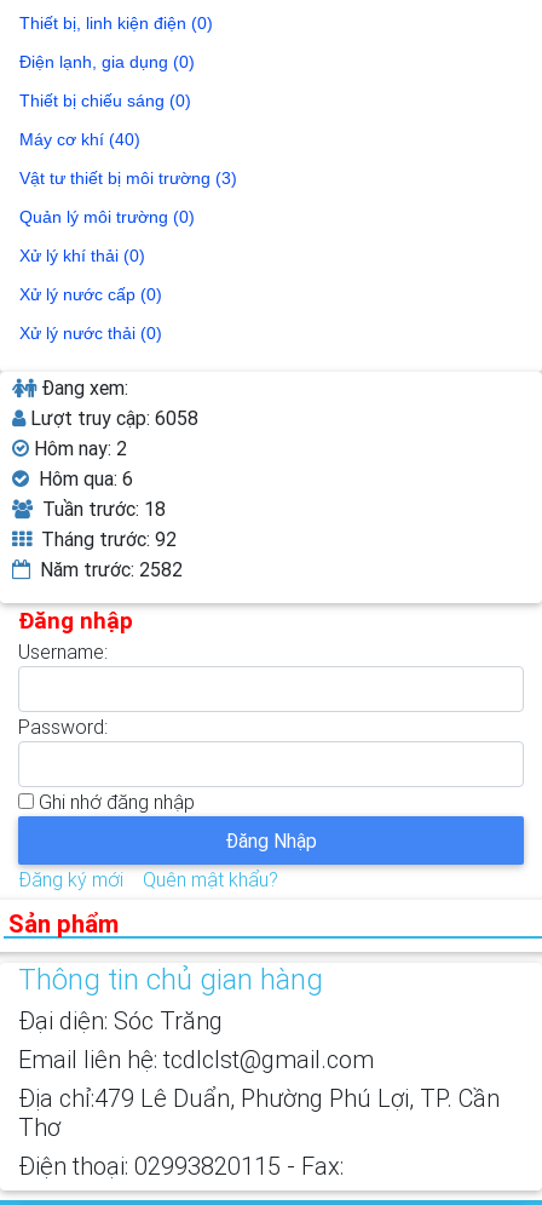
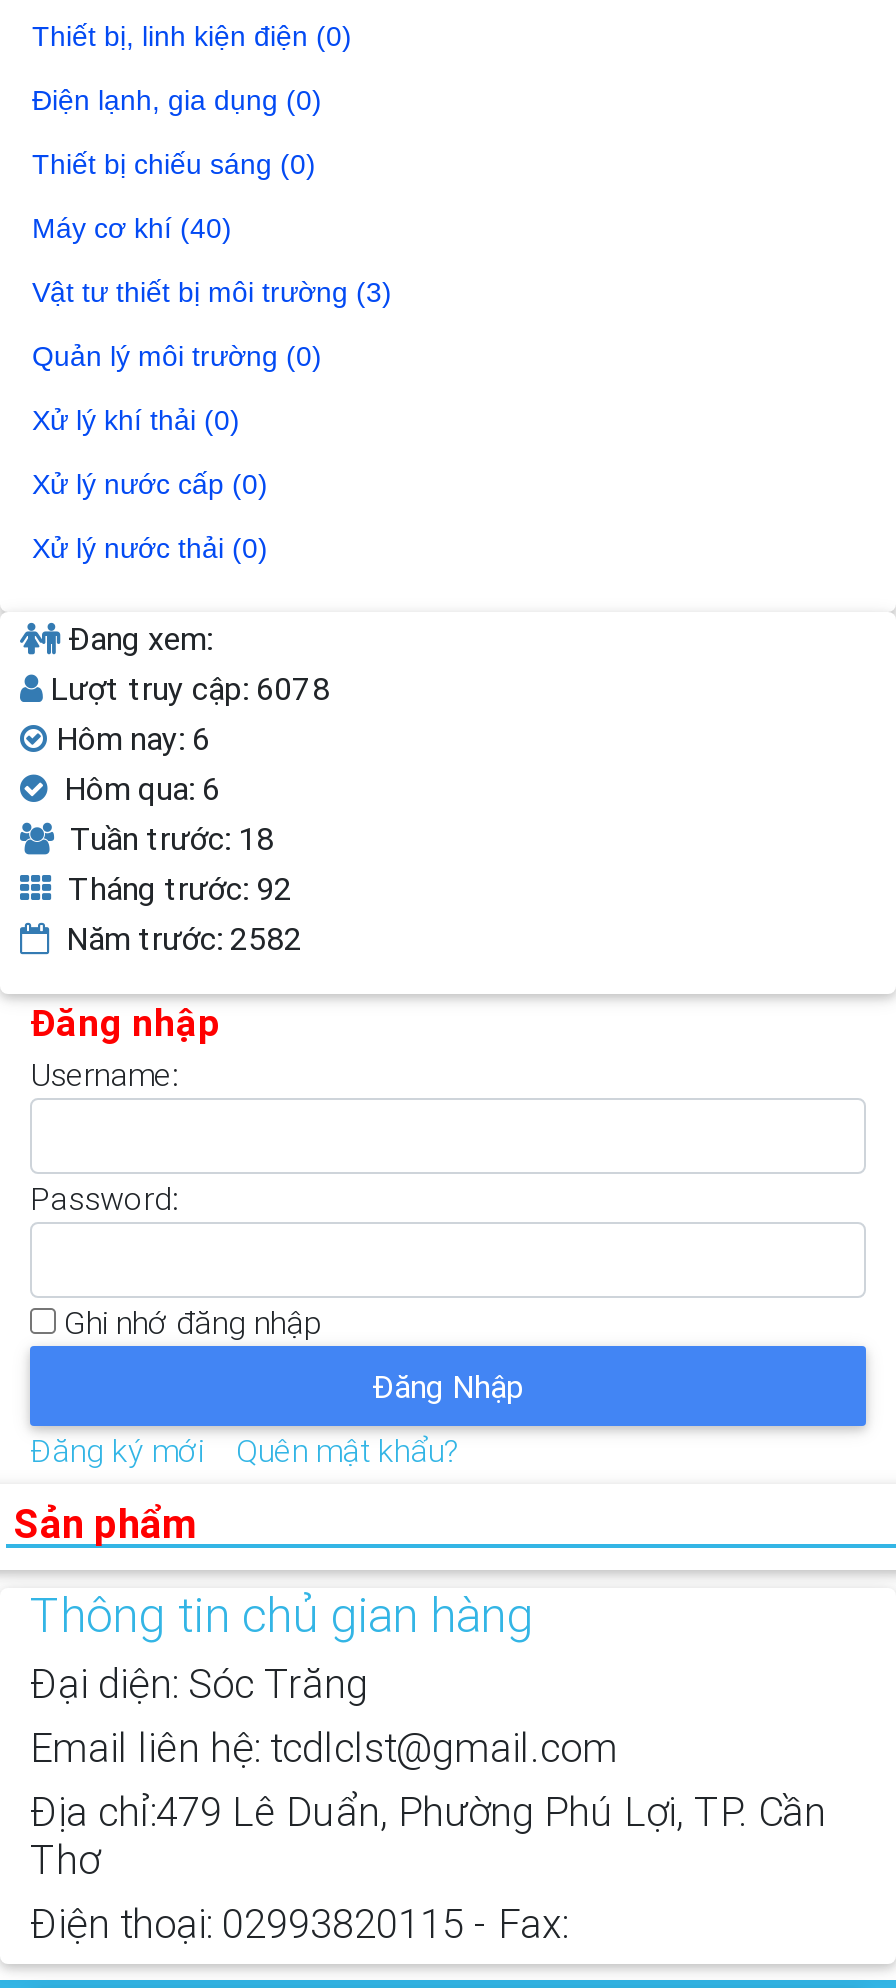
[30,406,198,430] Lượt truy cập: 6058 -> [50,668,330,708] Lượt truy cập: 6078
[34,436,127,460] Hôm nay: 2 -> [56,718,210,758] Hôm nay: 6

